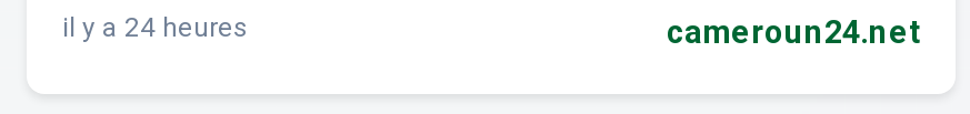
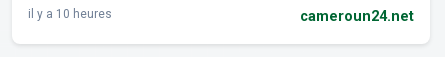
[62,13,249,44] il y a 24 heures -> [28,7,112,21] il y a 10 heures

